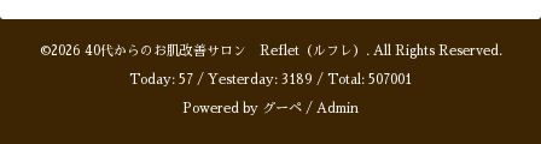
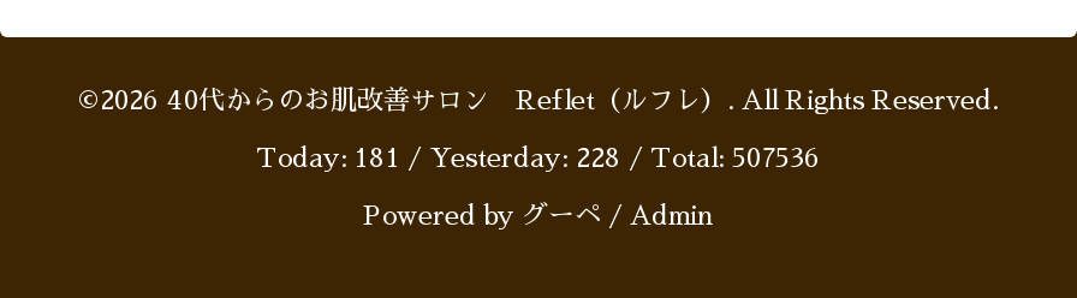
[129,73,412,86] Today: 57 / Yesterday: 3189 / Total: 507001 -> [256,145,821,172] Today: 181 / Yesterday: 228 / Total: 507536

